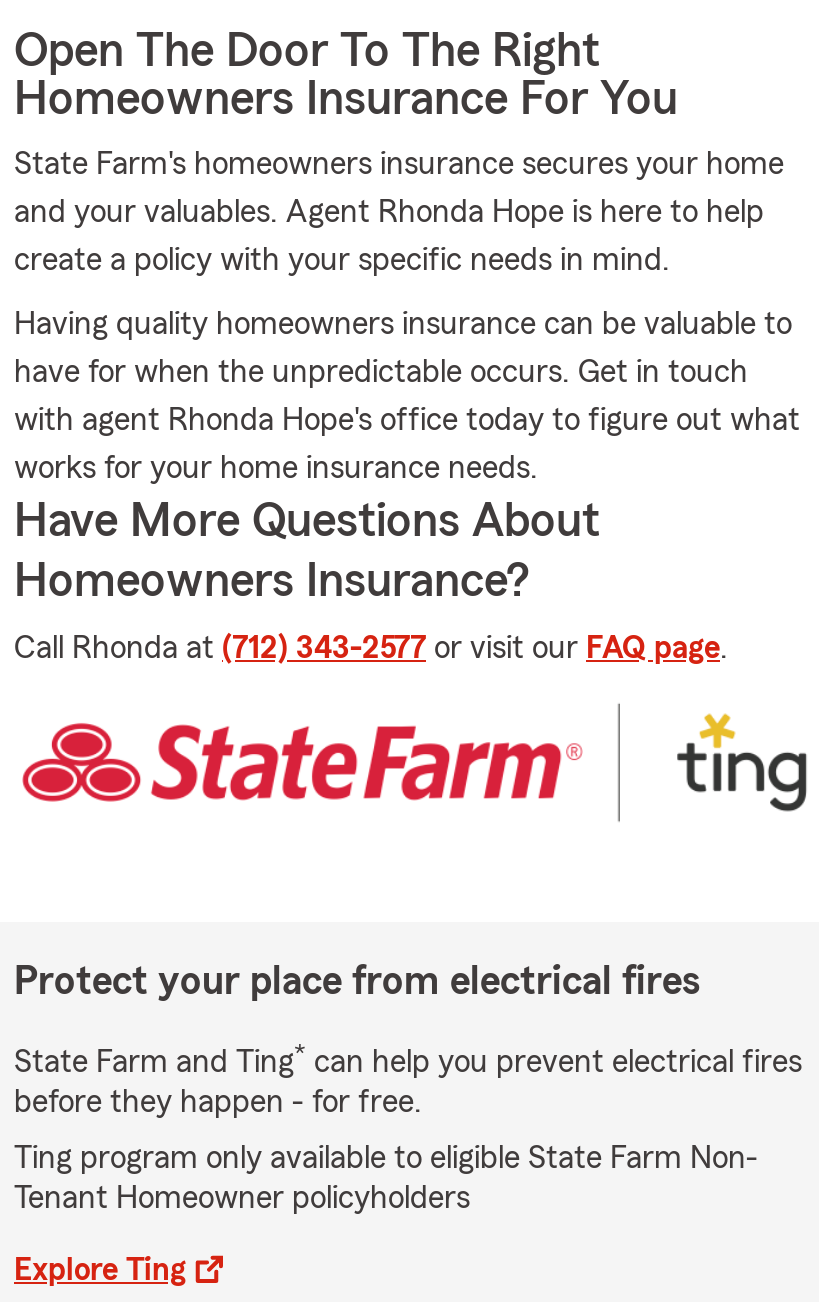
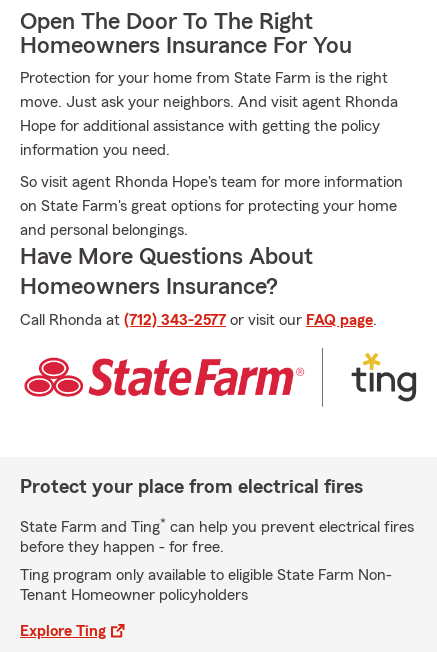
[14,148,784,180] State Farm's homeowners insurance secures your home -> [20,70,388,86] Protection for your home from State Farm is the right
[14,196,764,228] and your valuables. Agent Rhonda Hope is here to help -> [20,94,398,110] move. Just ask your neighbors. And visit agent Rhonda
[14,244,670,276] create a policy with your specific needs in mind. -> [20,118,380,134] Hope for additional assistance with getting the policy
[14,308,792,340] Having quality homeowners insurance can be valuable to -> [20,142,170,158] information you need.
[14,356,748,388] have for when the unpredictable occurs. Get in touch -> [20,174,403,190] So visit agent Rhonda Hope's team for more information
[14,404,800,436] with agent Rhonda Hope's office today to figure out what -> [20,198,397,214] on State Farm's great options for protecting your home
[14,452,538,484] works for your home insurance needs. -> [20,222,188,238] and personal belongings.

